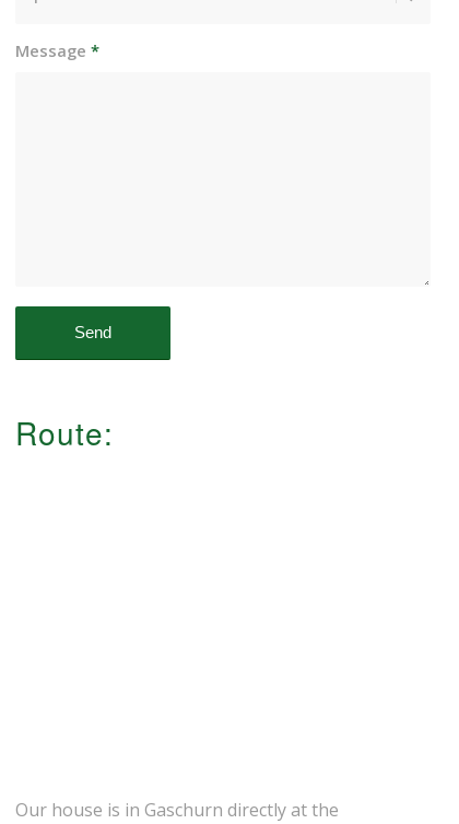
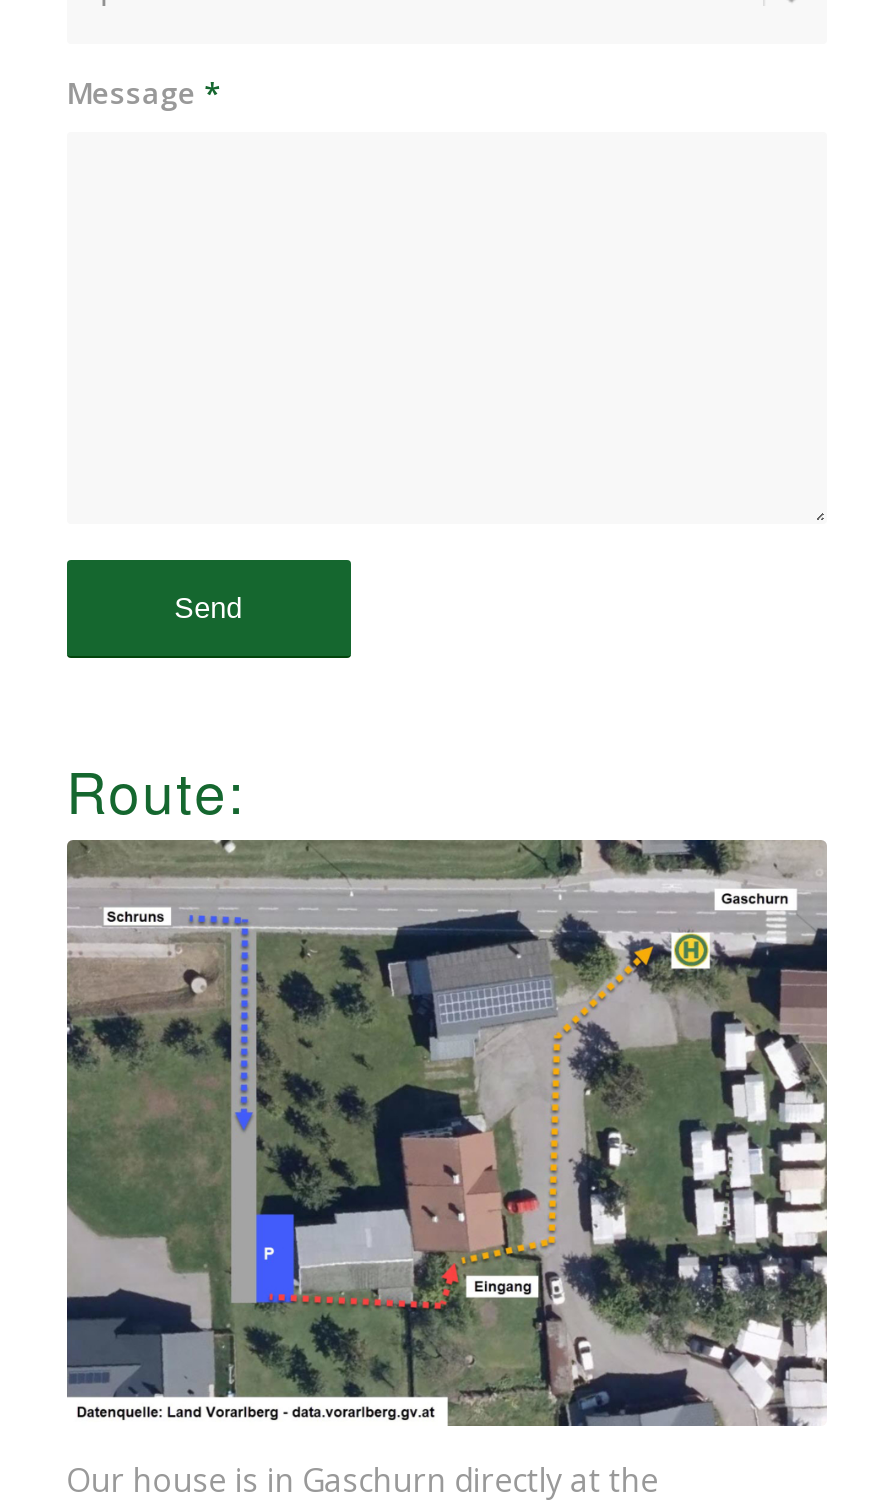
none -> [65,838,829,1428] [image]

